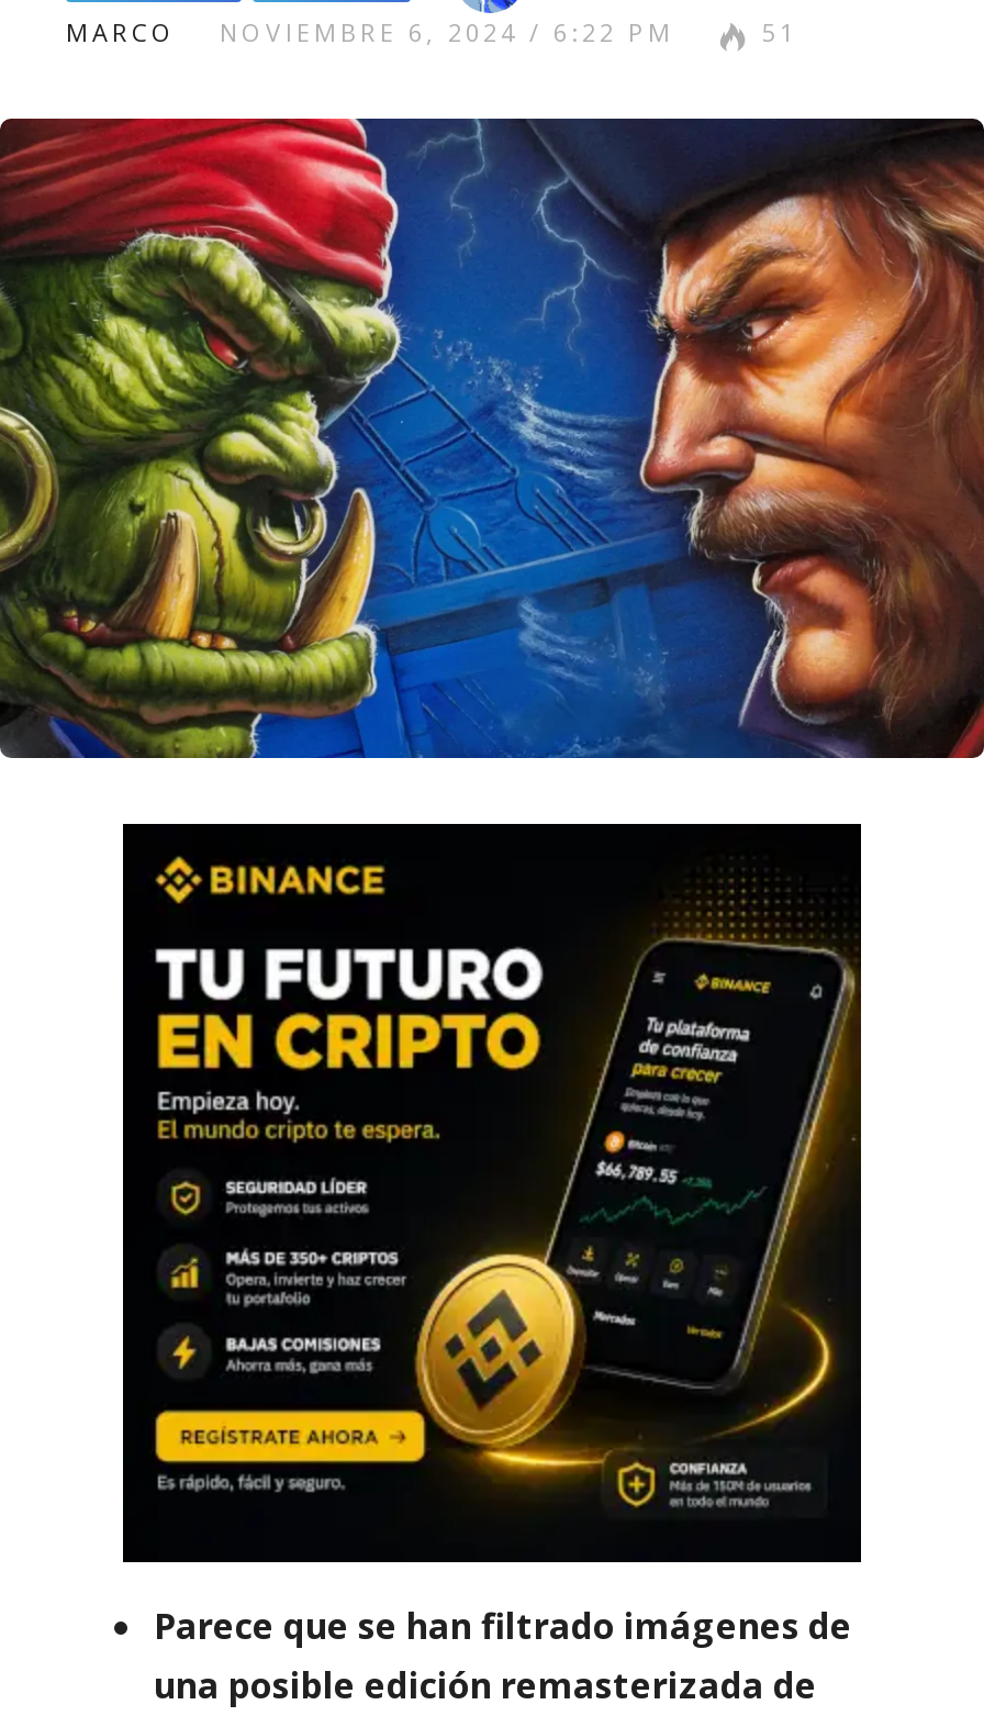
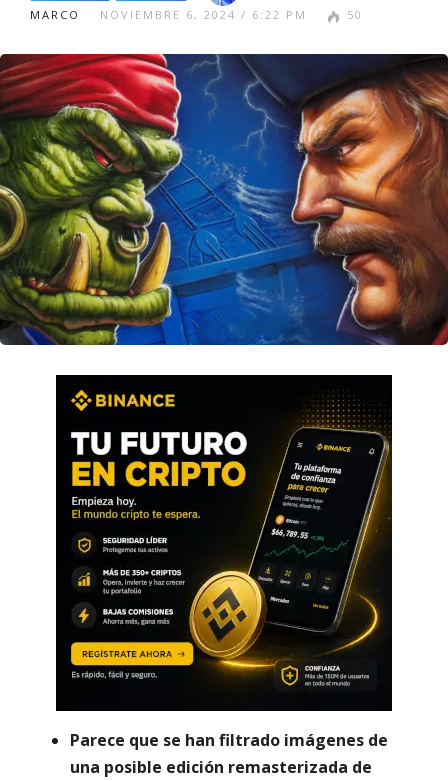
[762,16,797,49] 51 -> [347,7,363,22] 50

